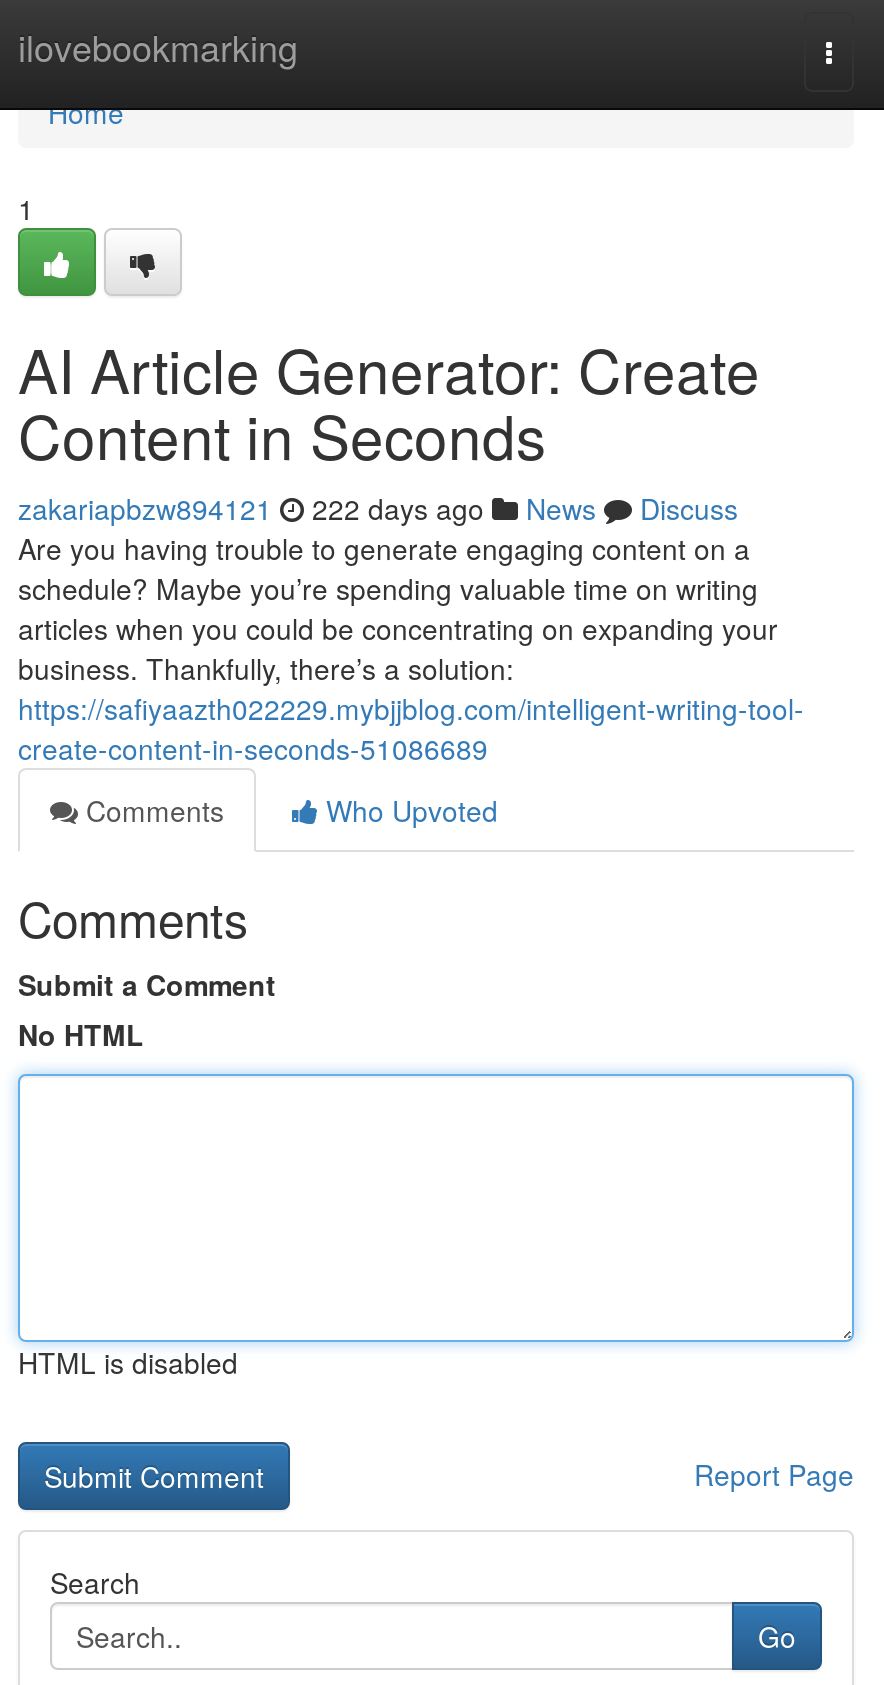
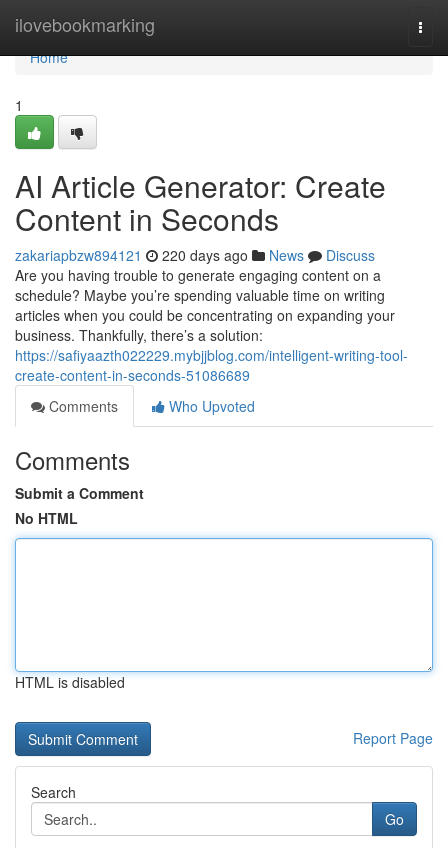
[18,488,738,528] zakariapbzw894121 222 days ago News Discuss -> [15,245,375,265] zakariapbzw894121 220 days ago News Discuss

